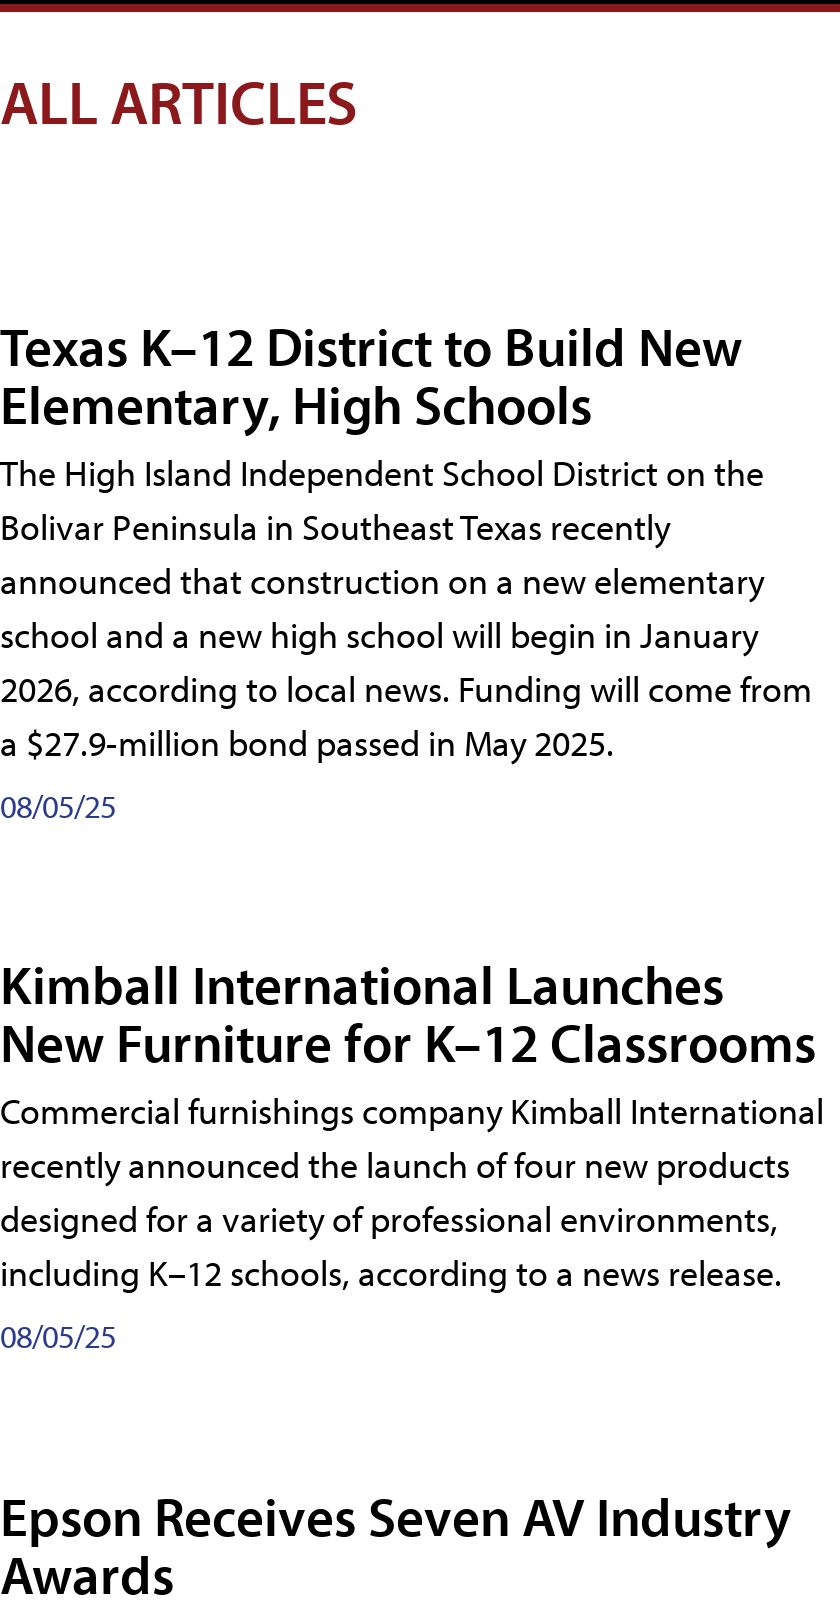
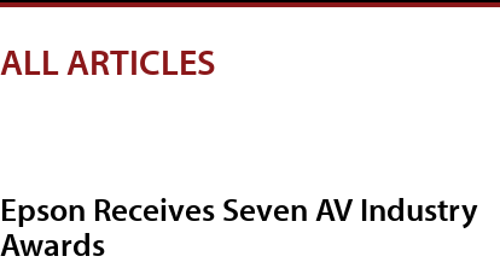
[0,310,824,1357] Texas K–12 District to Build New | Elementary, High Schools | The High Island Independent School District on the | Bolivar Peninsula in Southeast Texas recently | announced that construction on a new elementary | school and a new high school will begin in January | 2026, according to local news. Funding will come from | a $27.9-million bond passed in May 2025. | 08/05/25 | Kimball International Launches | New Furniture for K–12 Classrooms | Commercial furnishings company Kimball International | recently announced the launch of four new products | designed for a variety of professional environments, | including K–12 schools, according to a news release. | 08/05/25 -> none

